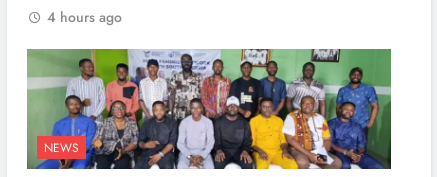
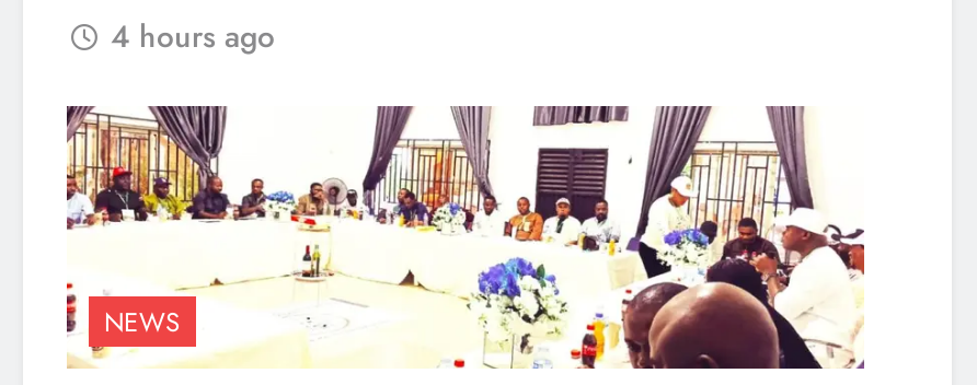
[26,48,392,170] [image] -> [65,104,866,371] [image]

